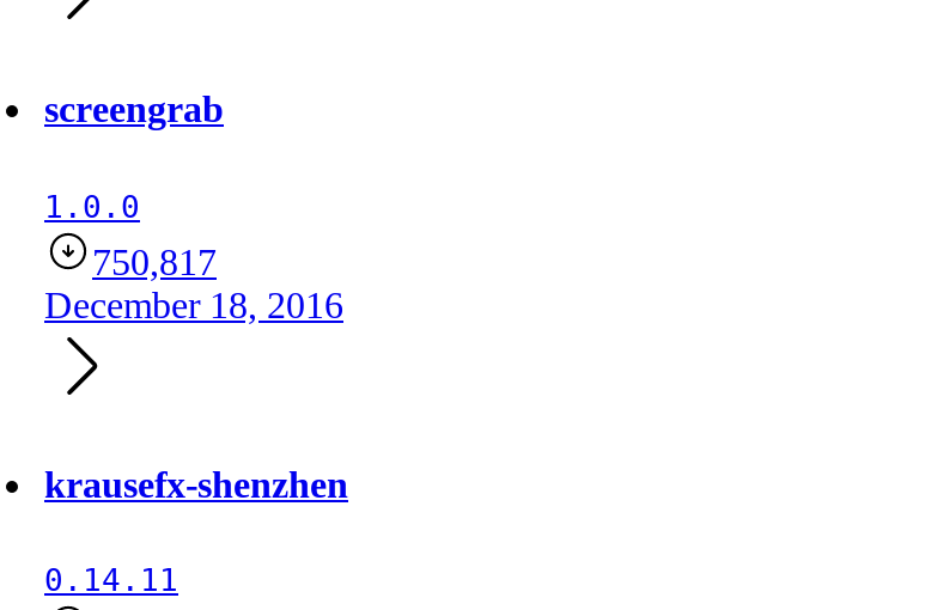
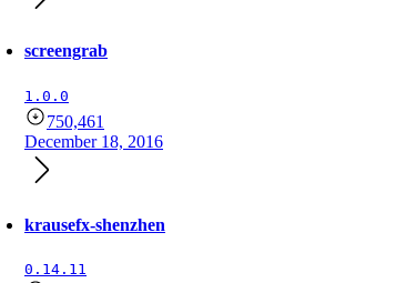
[92,240,217,281] 750,817 -> [47,112,104,130] 750,461

